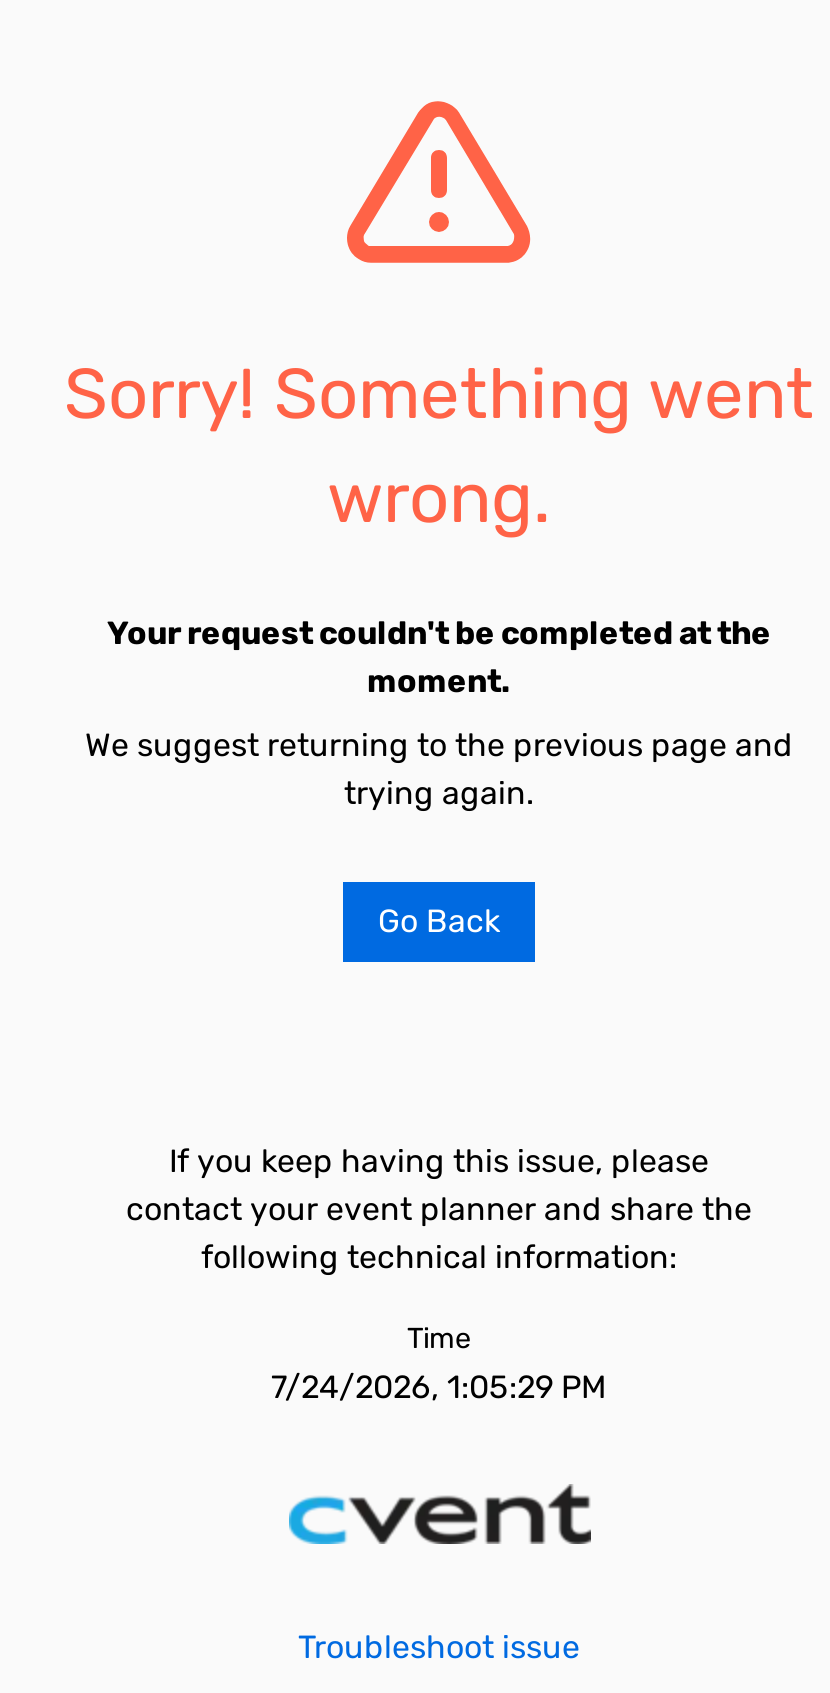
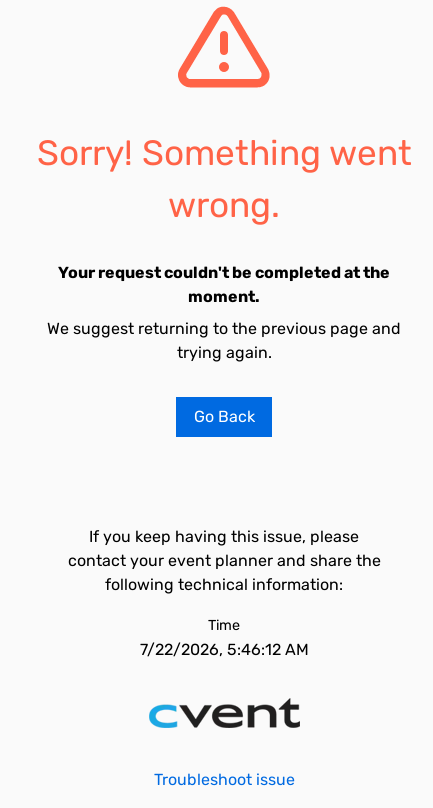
[271,1368,607,1406] 7/24/2026, 1:05:29 PM -> [139,640,308,659] 7/22/2026, 5:46:12 AM

